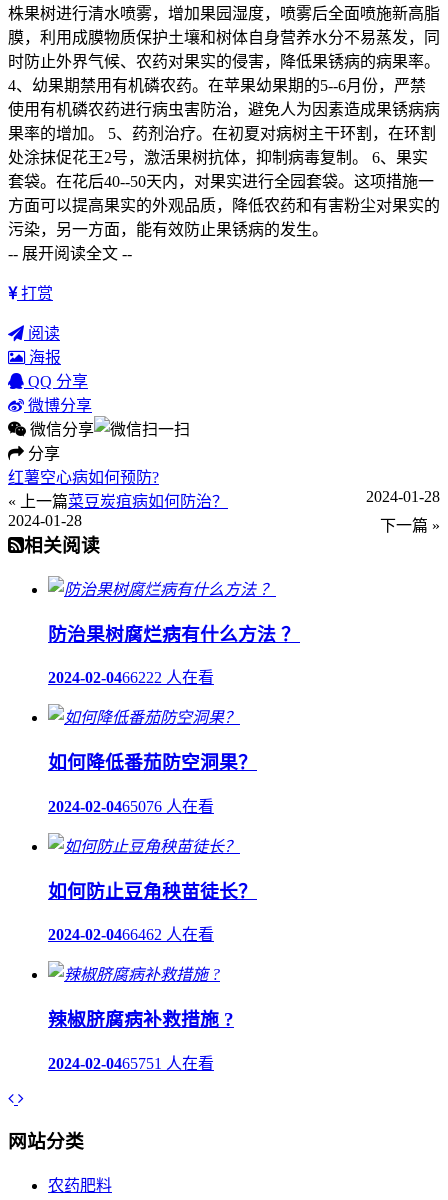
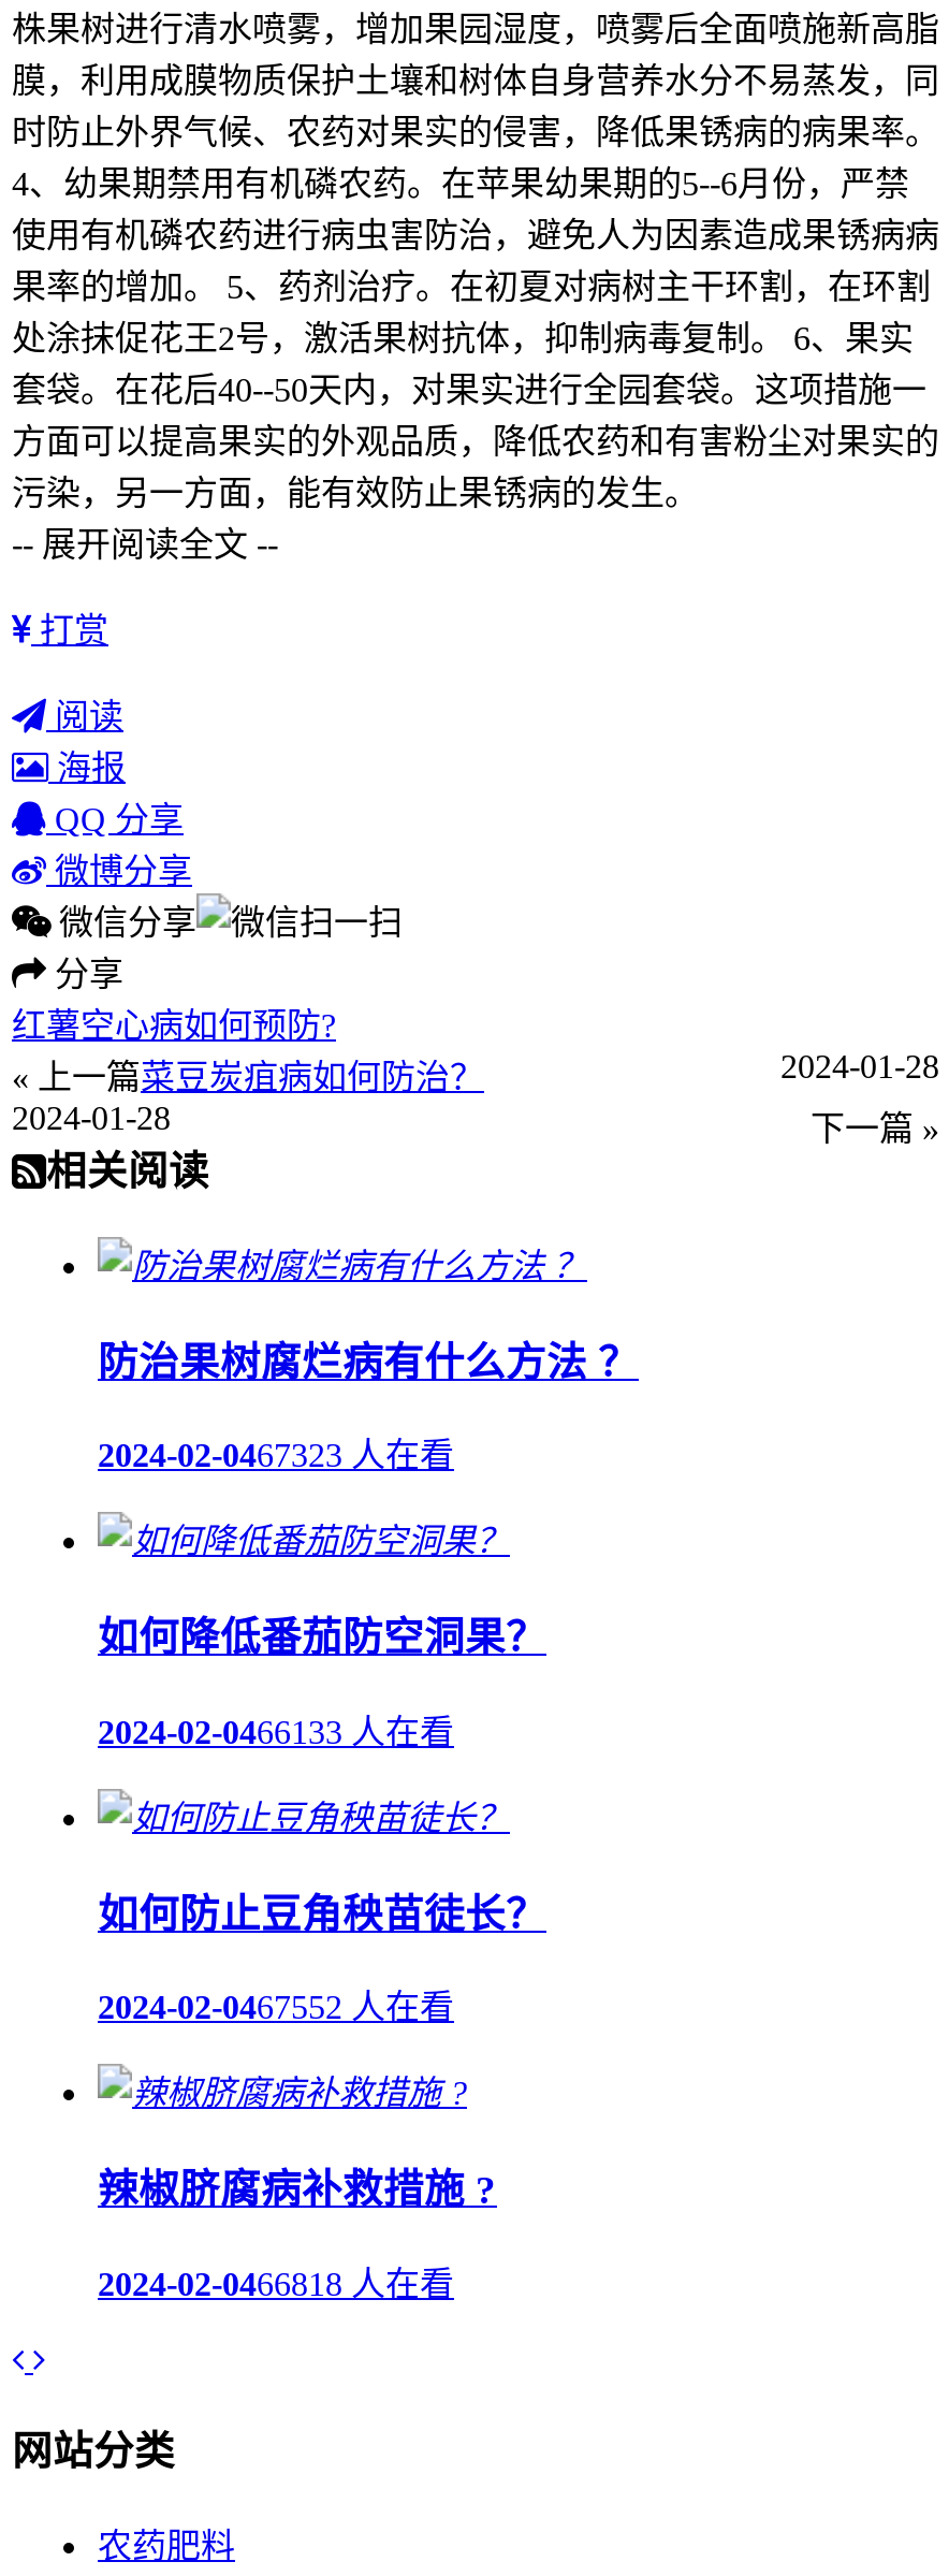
[48,669,214,686] 2024-02-0466222 人在看 -> [98,1438,454,1474] 2024-02-0467323 人在看
[48,798,214,815] 2024-02-0465076 人在看 -> [98,1713,454,1750] 2024-02-0466133 人在看
[48,926,214,943] 2024-02-0466462 人在看 -> [98,1989,454,2026] 2024-02-0467552 人在看
[48,1055,214,1072] 2024-02-0465751 人在看 -> [98,2265,454,2302] 2024-02-0466818 人在看

